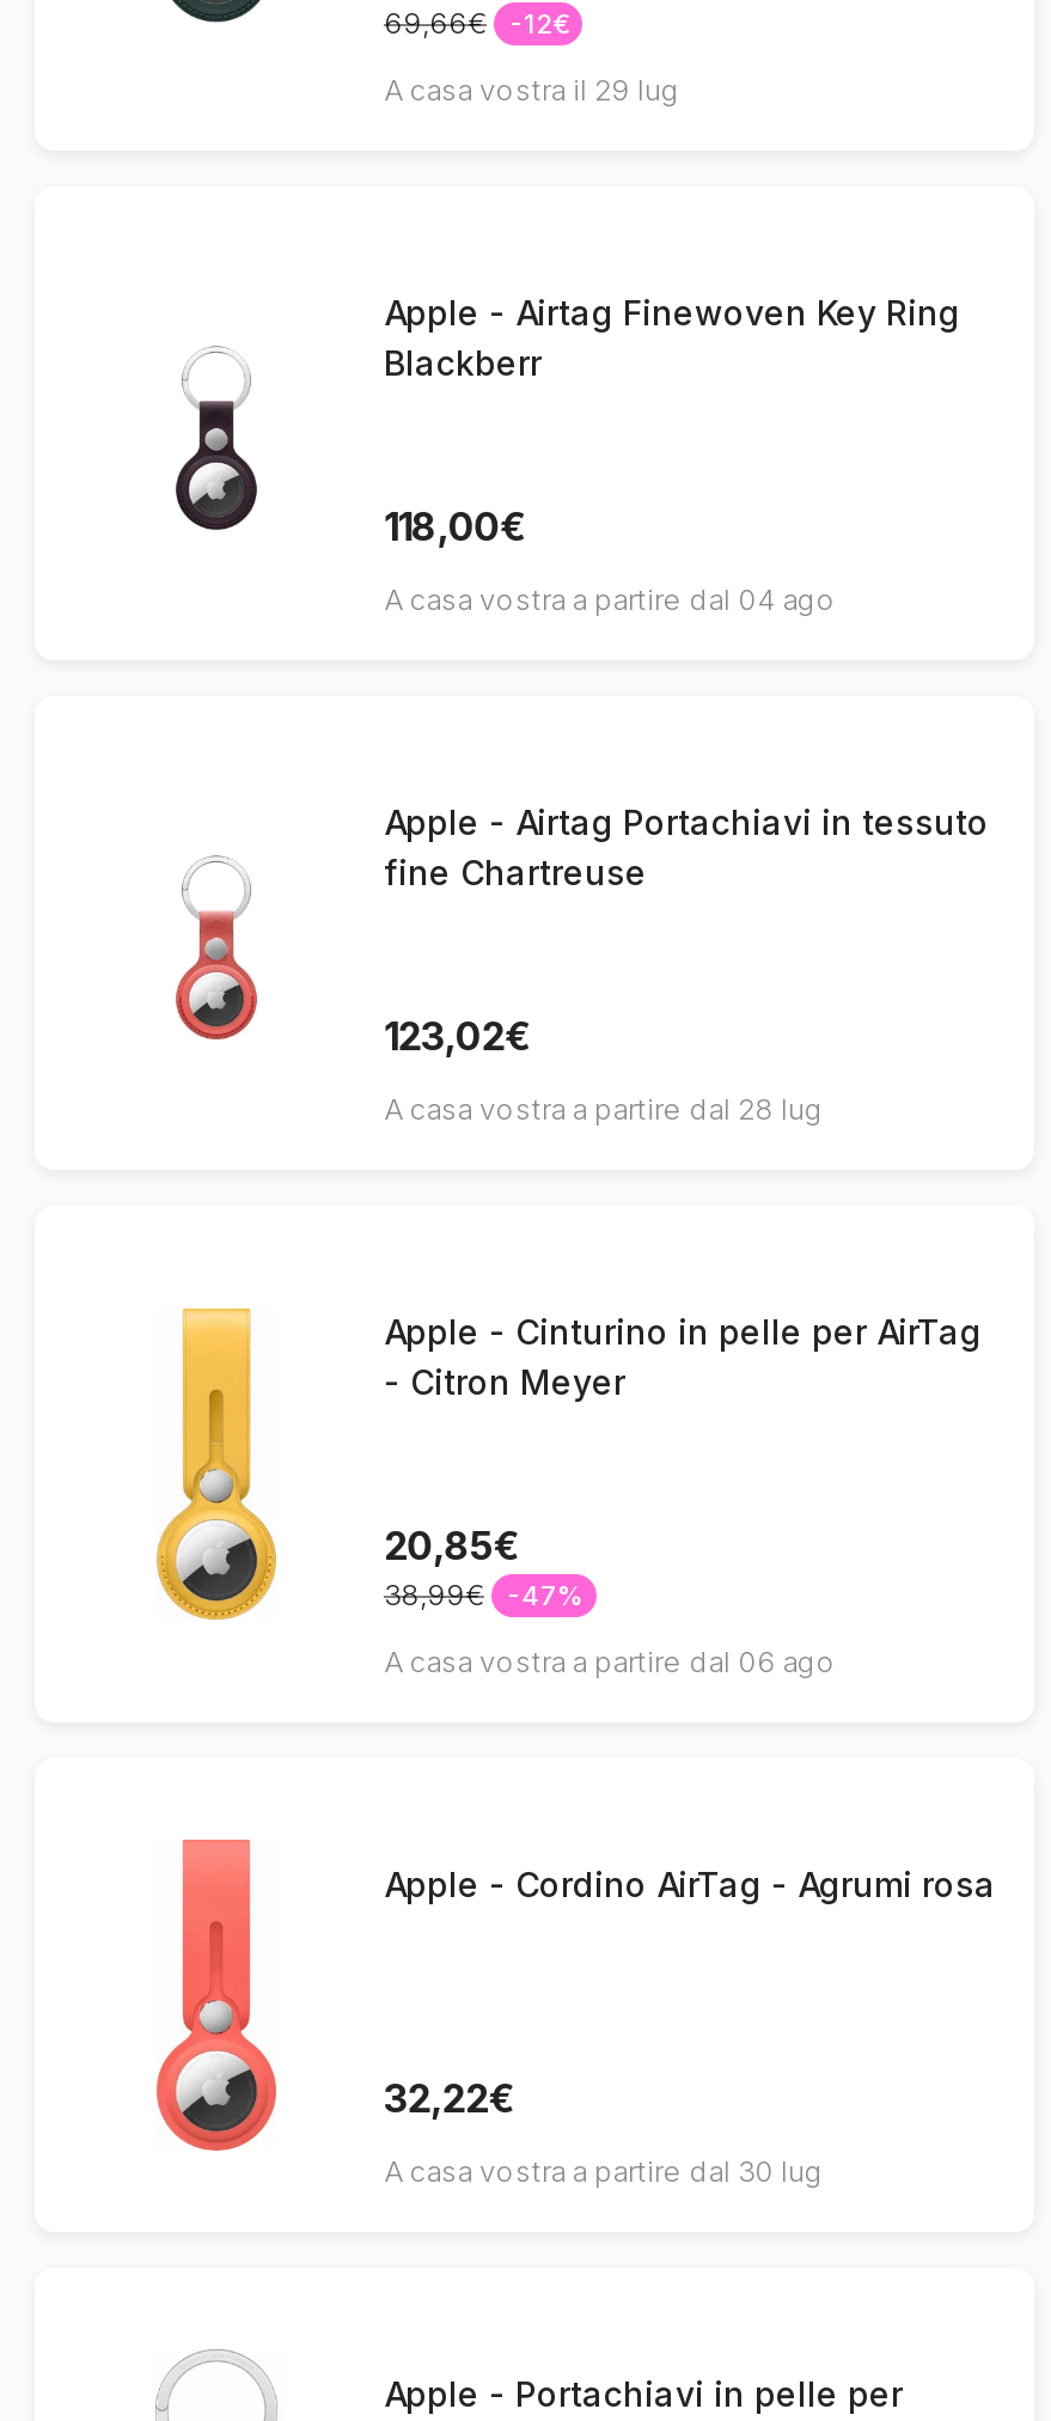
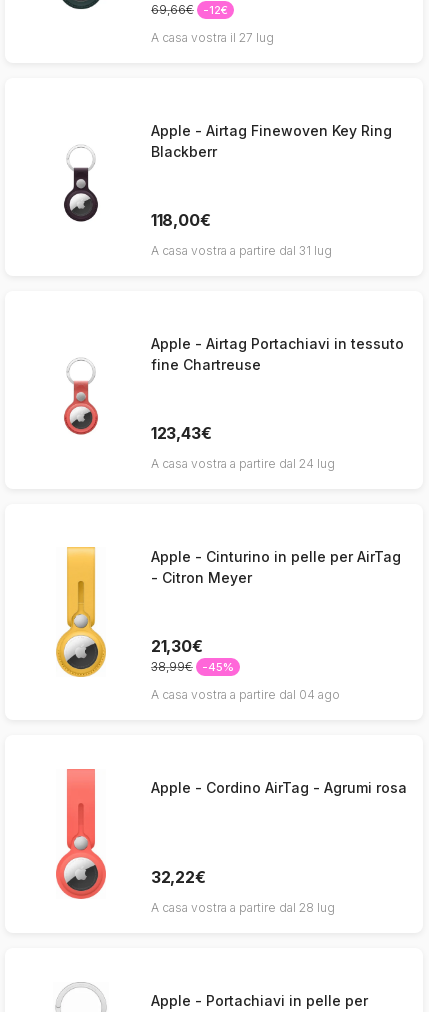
[384,73,680,109] A casa vostra il 29 lug -> [151,30,274,45] A casa vostra il 27 lug
none -> [151,243,332,258] A casa vostra a partire dal 31 lug
moved [384,583,836,618] -> [151,687,340,702]: A casa vostra a partire dal 04 ago
none -> [151,456,335,471] A casa vostra a partire dal 24 lug
[384,1012,530,1060] 123,02€ -> [151,423,211,443] 123,43€
moved [384,1092,824,1128] -> [151,900,335,915]: A casa vostra a partire dal 28 lug
[384,1521,519,1569] 20,85€ -> [151,636,202,656] 21,30€
[384,1577,583,1612] 38,99€ -47% -> [151,659,234,674] 38,99€ -45%
[384,1645,836,1681] A casa vostra a partire dal 06 ago -> none
[384,2154,824,2190] A casa vostra a partire dal 30 lug -> none

